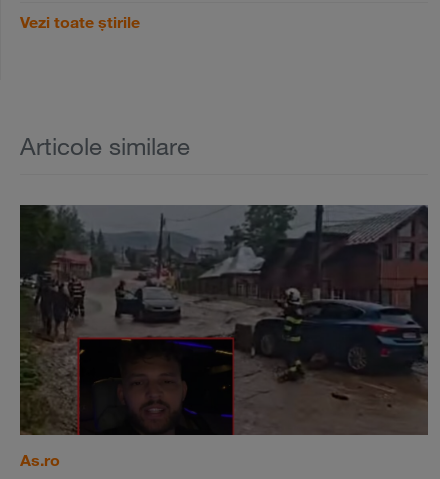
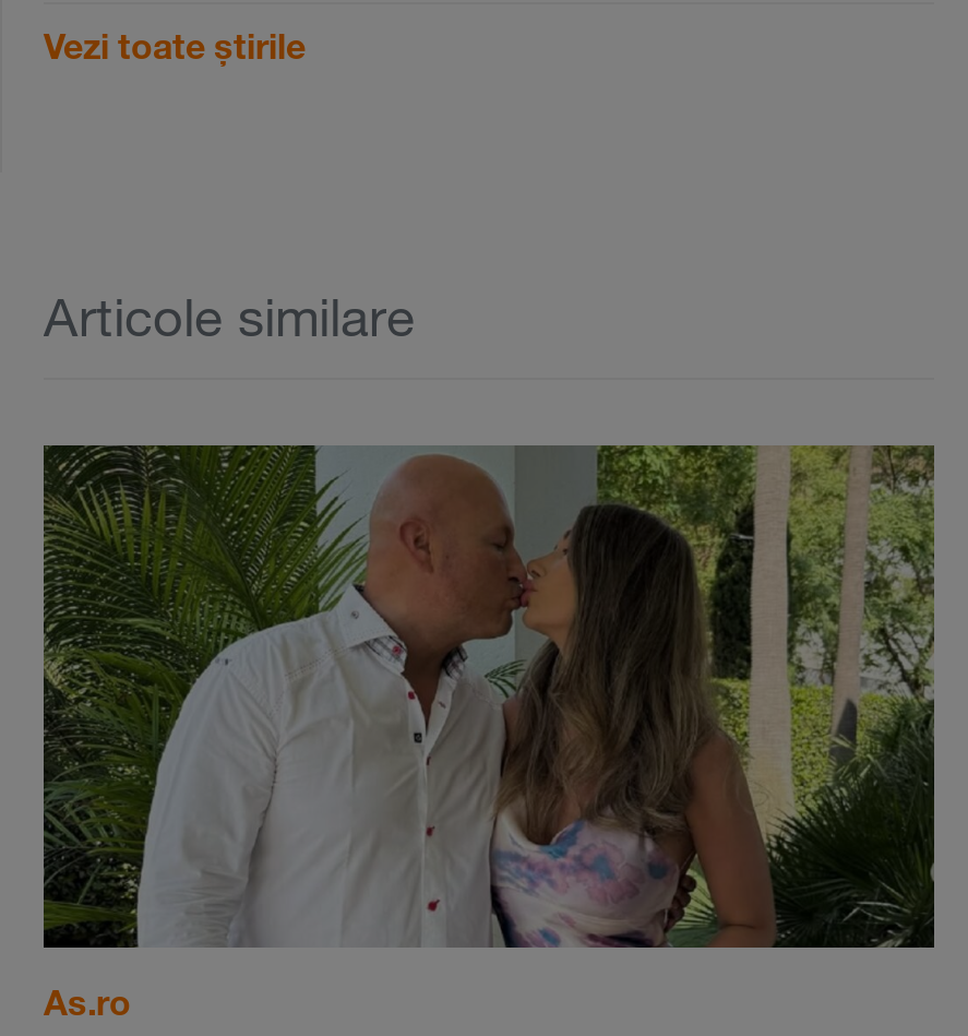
[19,205,429,436] [image] -> [41,443,936,950] [image]

